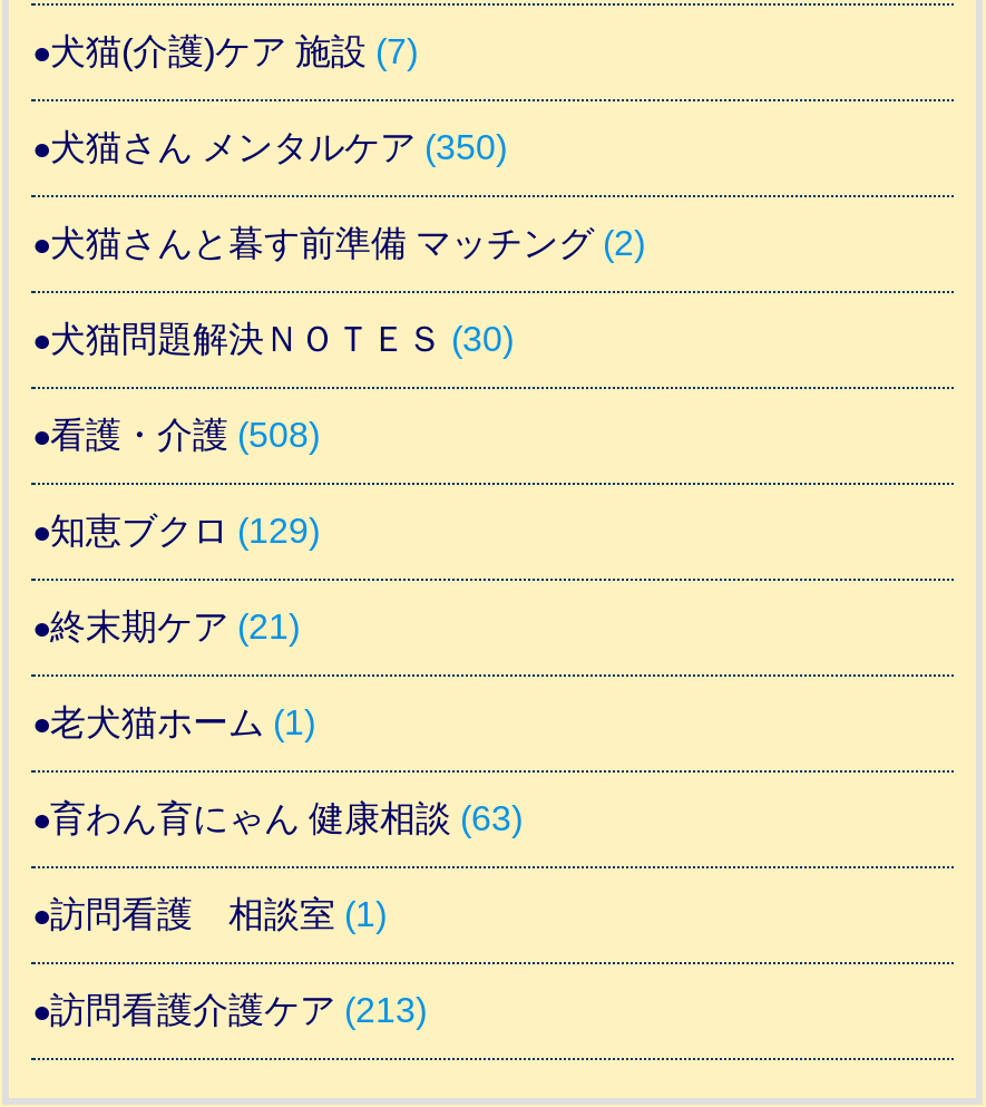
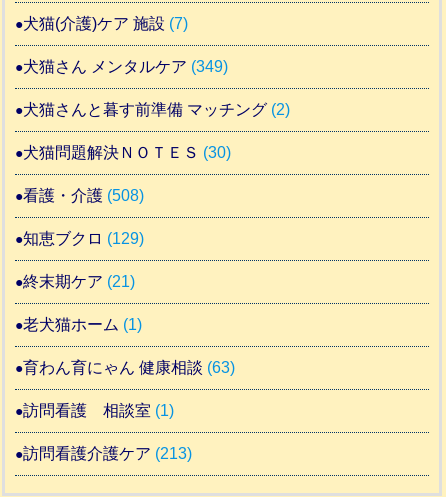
[50,128,507,166] 犬猫さん メンタルケア(350) -> [23,58,228,75] 犬猫さん メンタルケア(349)

